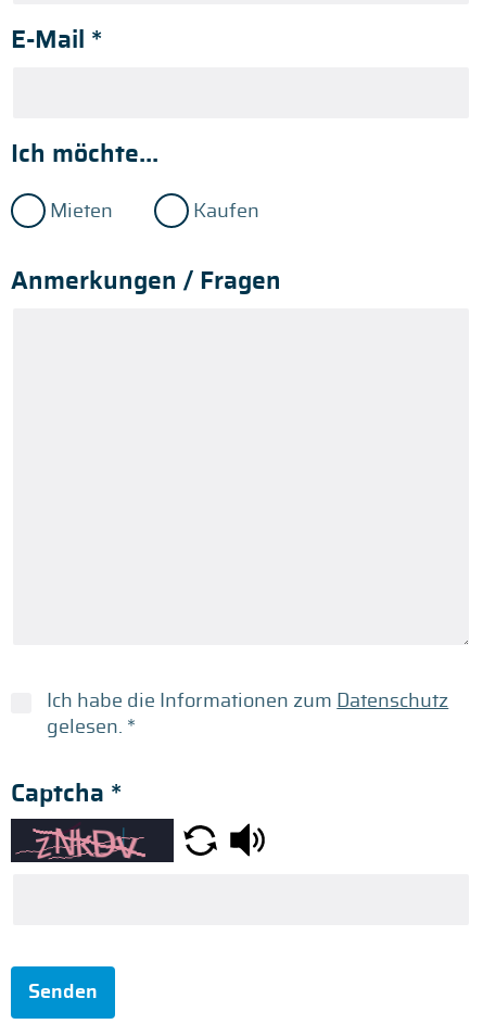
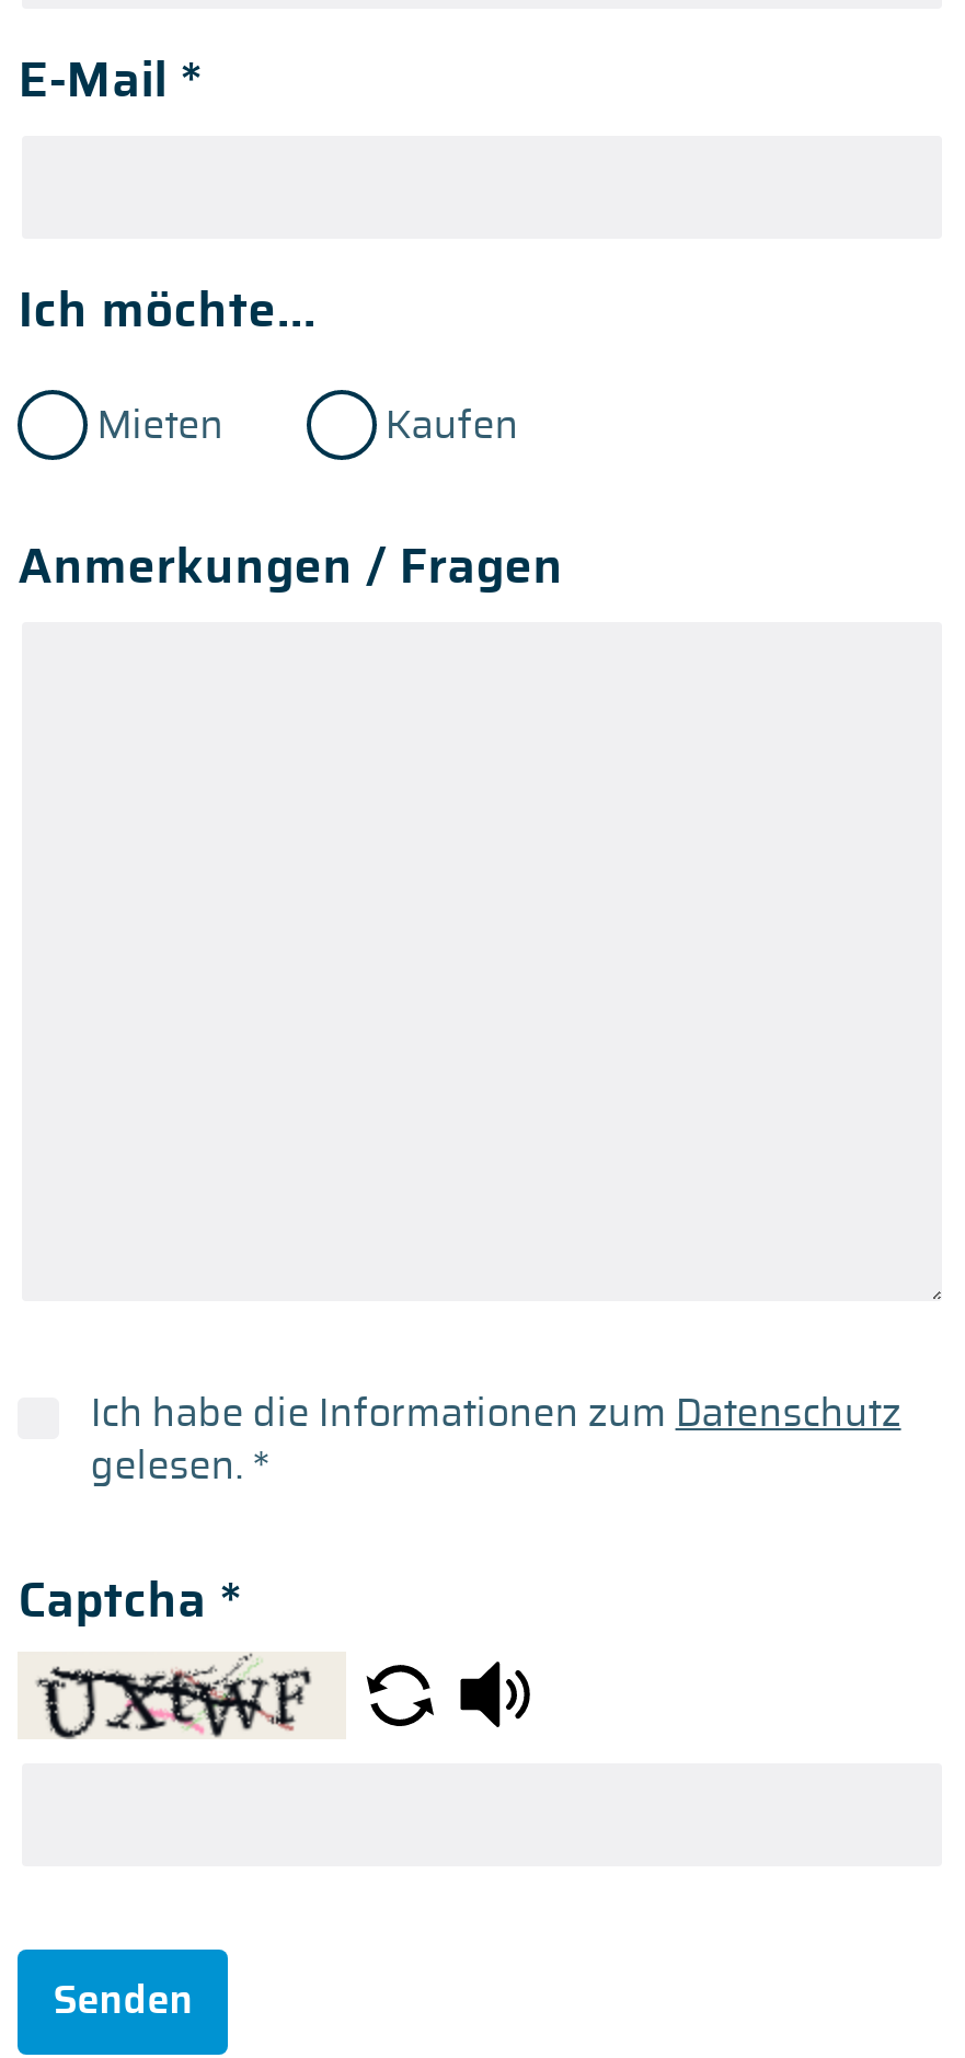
[10,818,175,863] [image] -> [18,1652,346,1739] [image]

